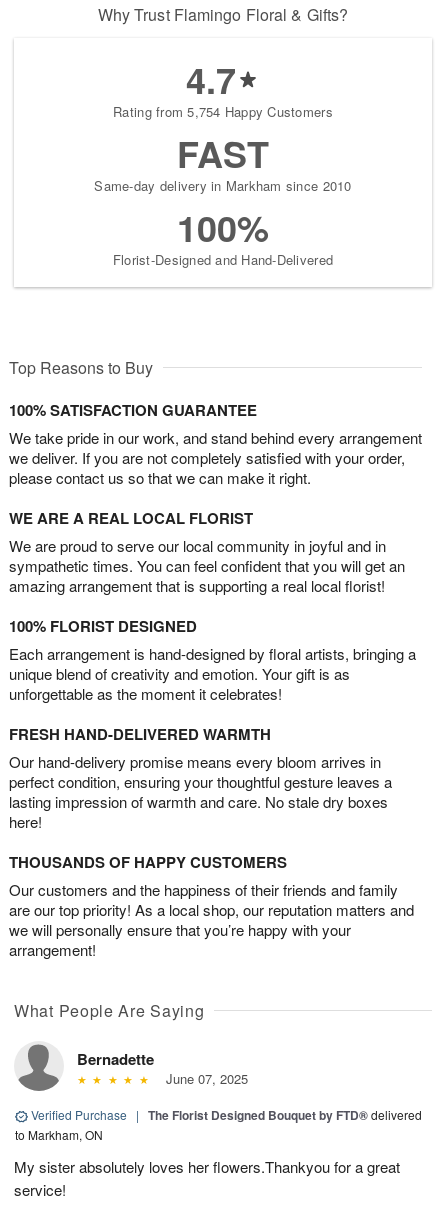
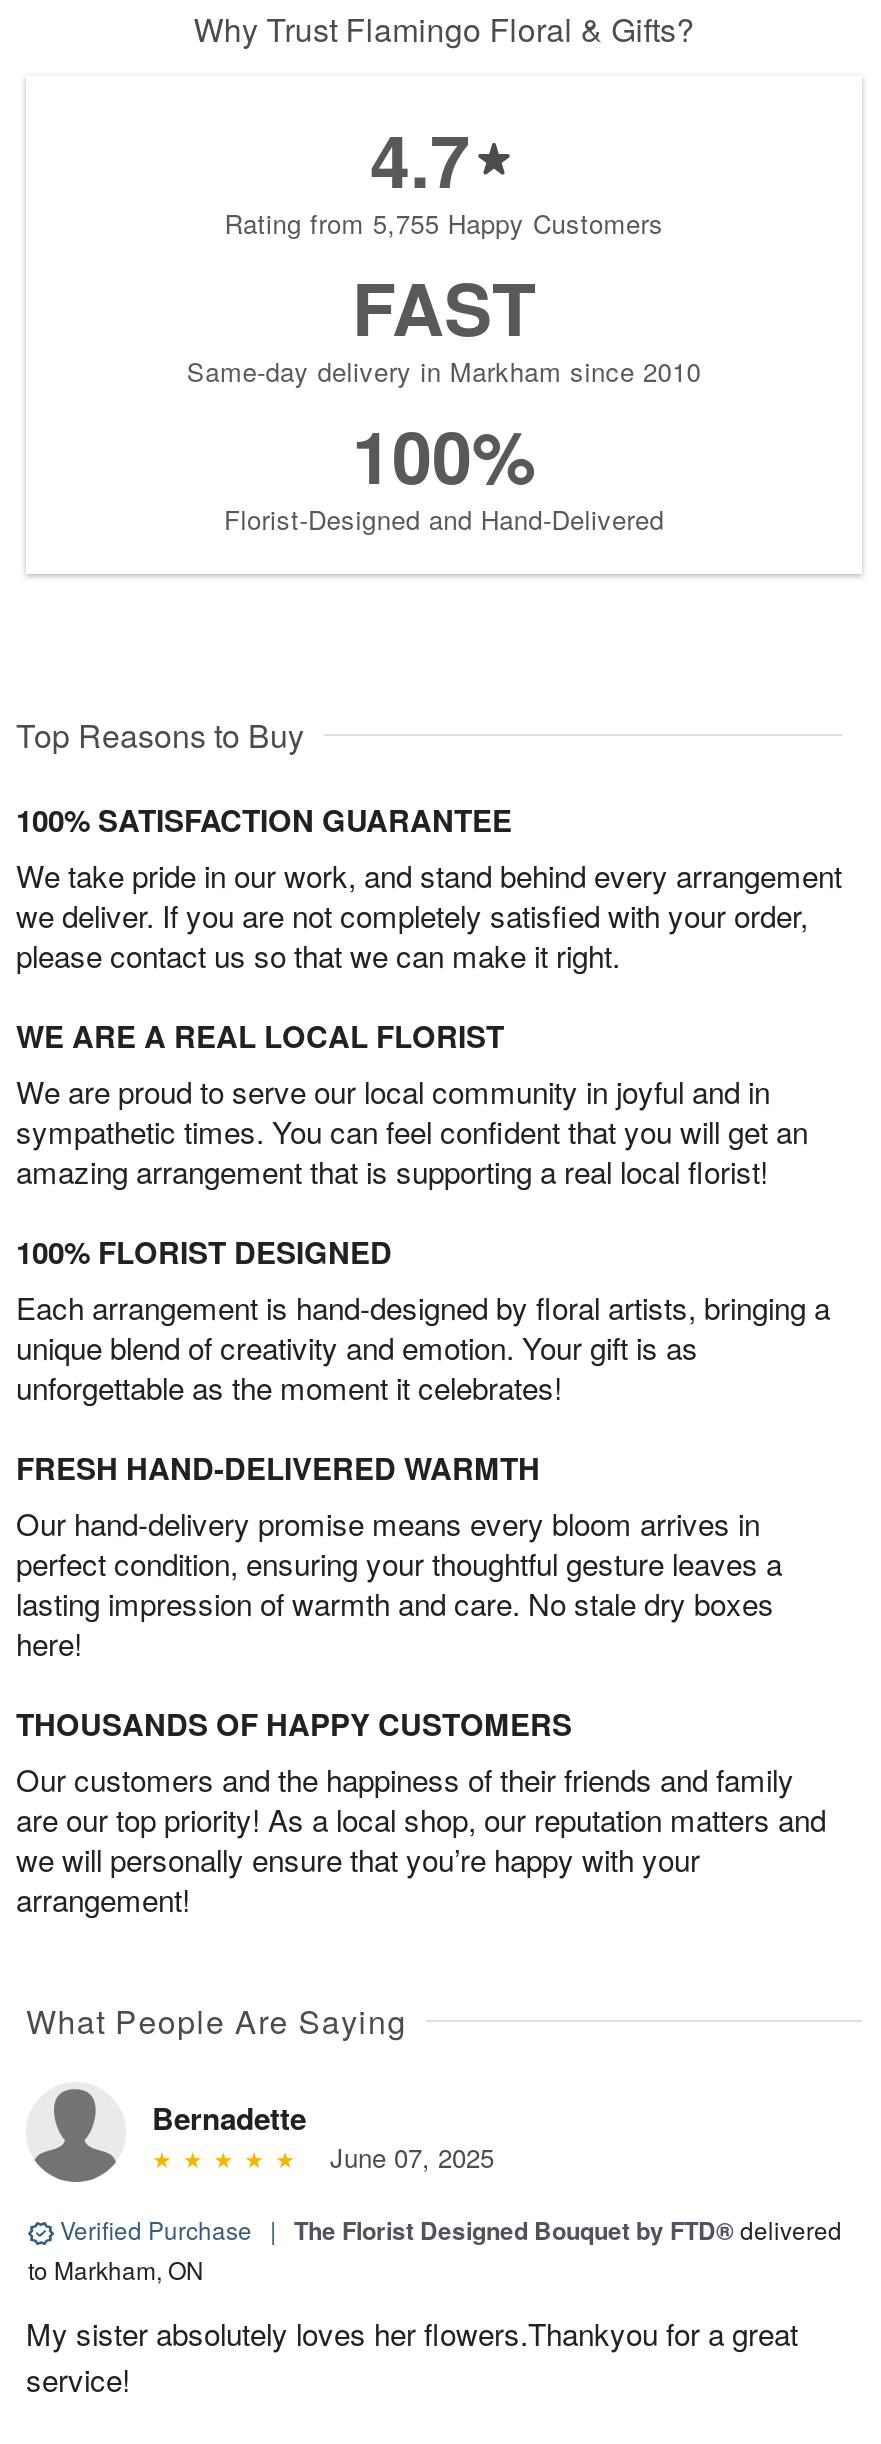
[113,102,333,121] Rating from 5,754 Happy Customers -> [224,205,664,243] Rating from 5,755 Happy Customers

